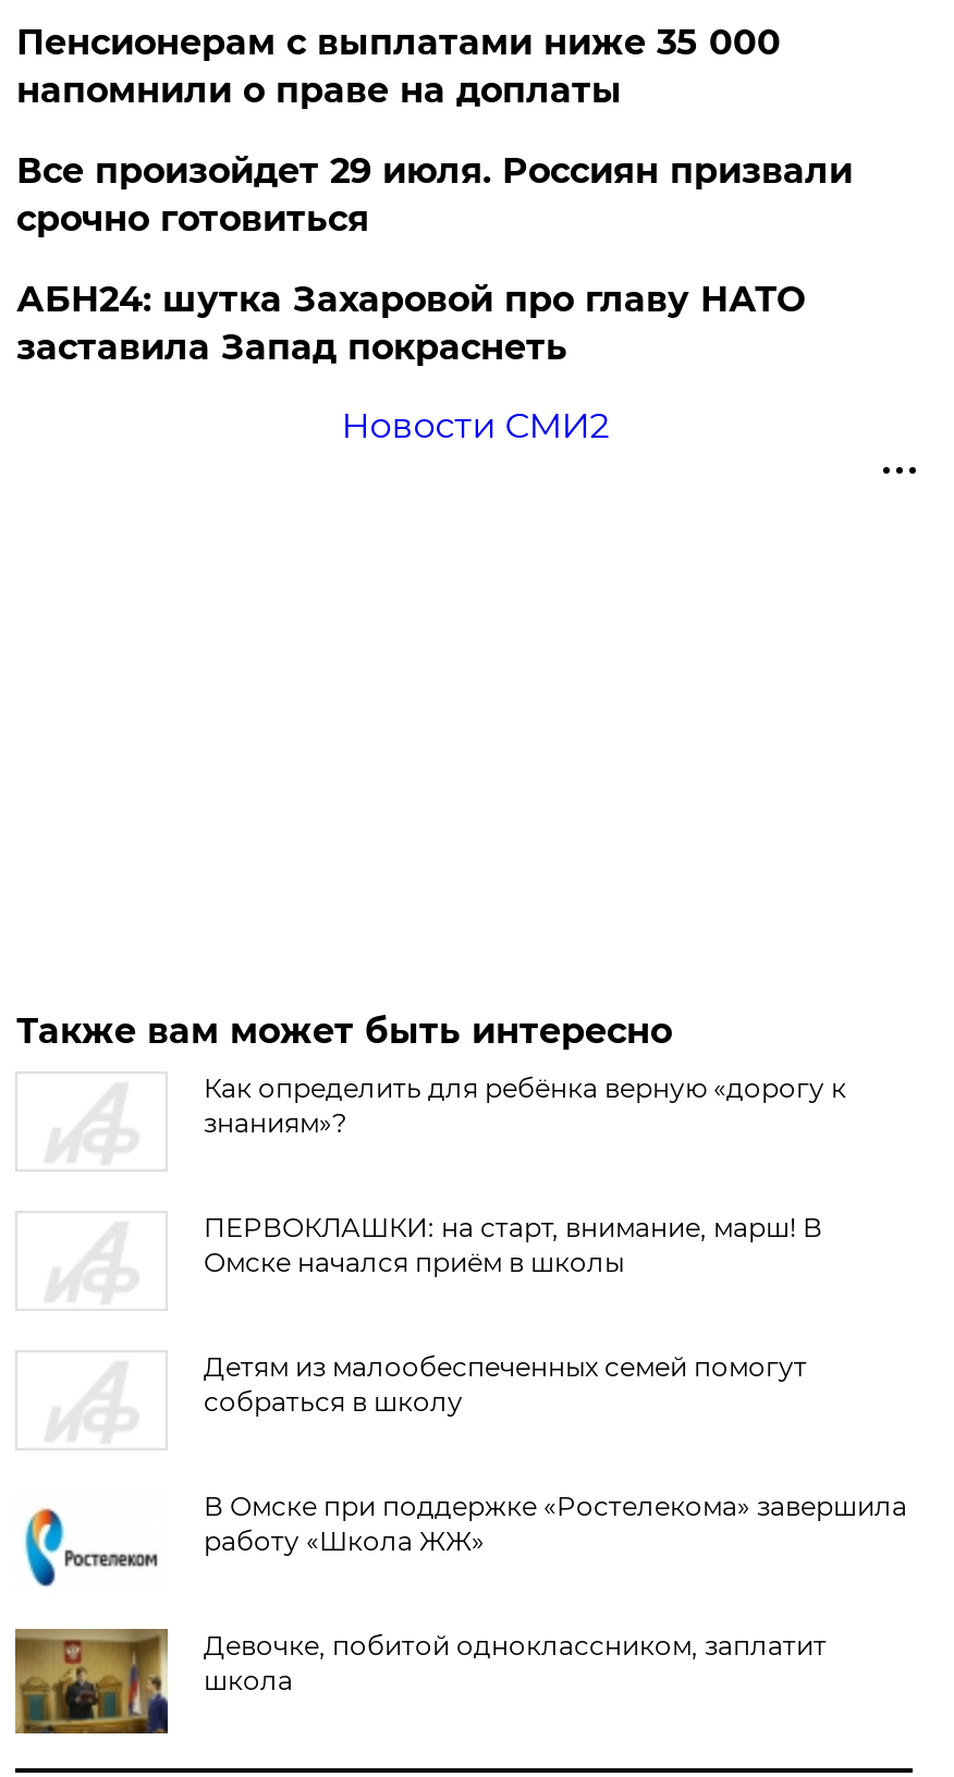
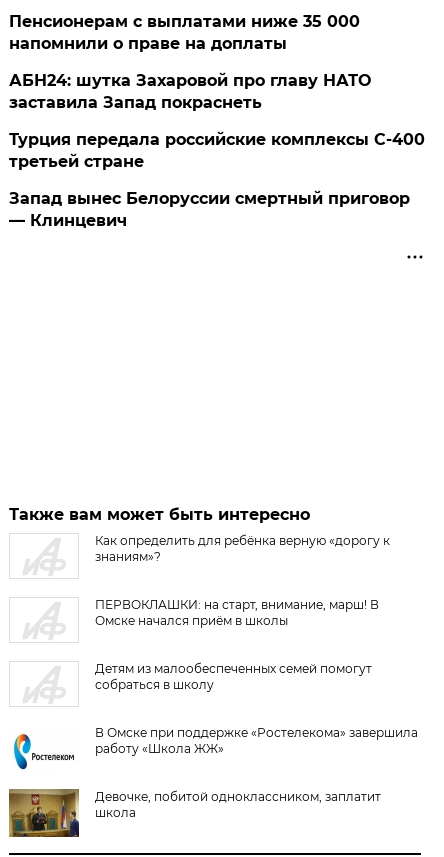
[16,150,853,239] Все произойдет 29 июля. Россиян призвали | срочно готовиться -> none
moved [16,278,805,368] -> [9,71,371,112]: АБН24: шутка Захаровой про главу НАТО | заставила Запад покраснеть
[341,405,609,446] Новости СМИ2 -> [9,130,425,230] Турция передала российские комплексы С-400 | третьей стране | Запад вынес Белоруссии смертный приговор | — Клинцевич

